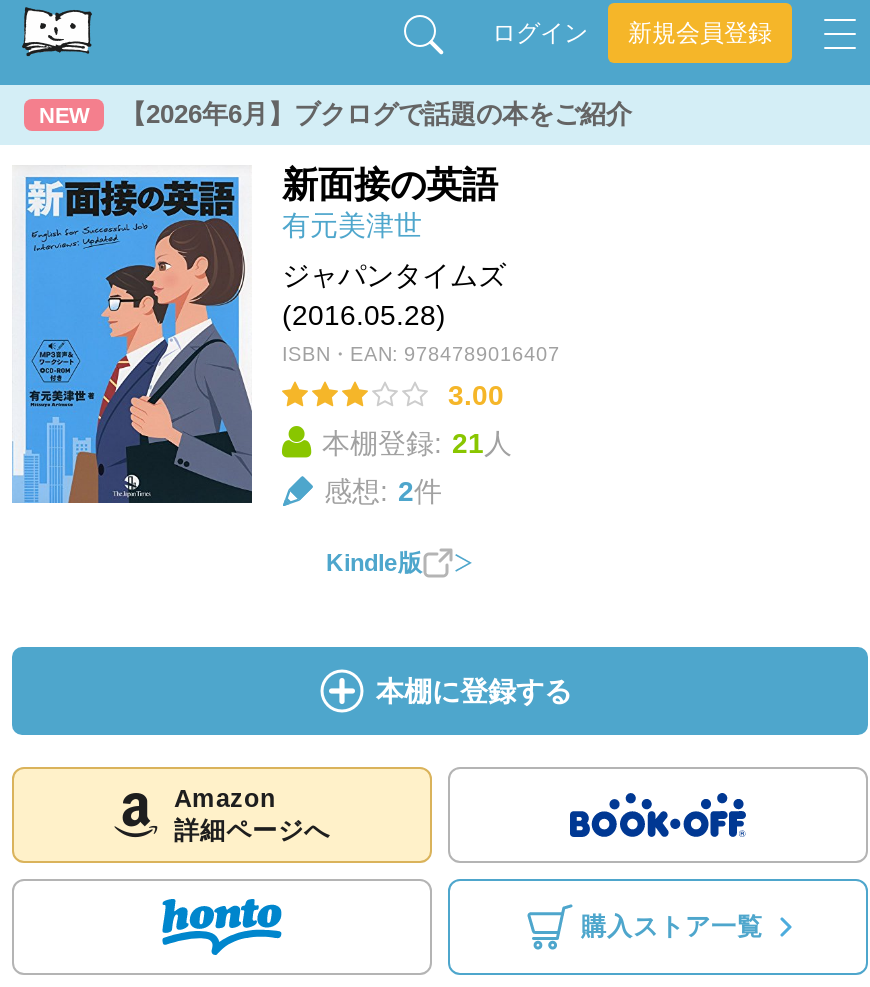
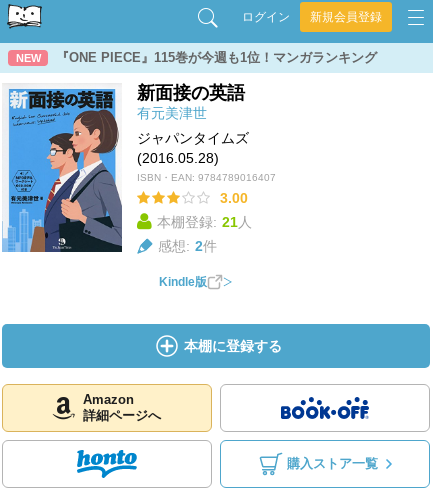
[120,99,632,129] 【2026年6月】ブクログで話題の本をご紹介 -> [56,50,377,65] 『ONE PIECE』115巻が今週も1位！マンガランキング

